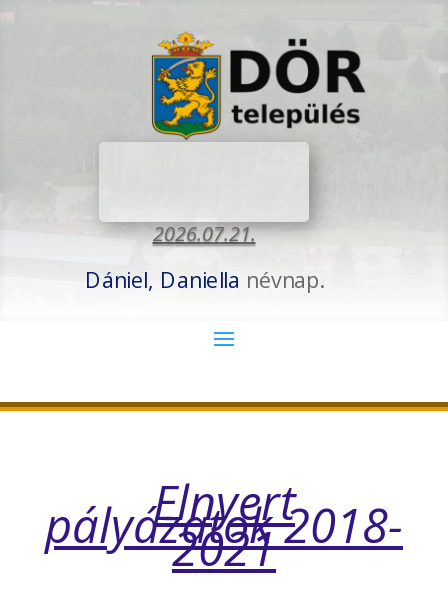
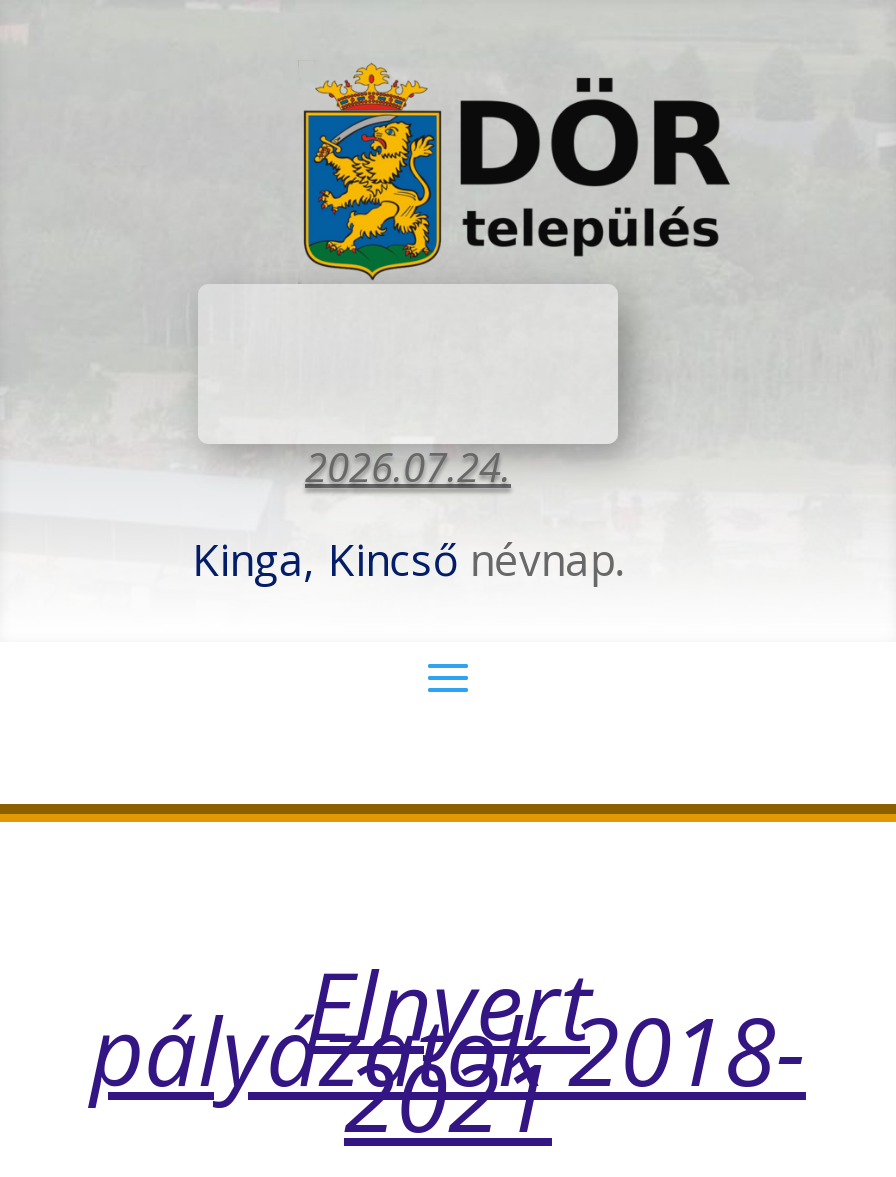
[152,220,255,247] 2026.07.21. -> [305,441,511,495] 2026.07.24.
[85,265,323,294] Dániel, Daniella névnap. -> [192,530,624,589] Kinga, Kincső névnap.

